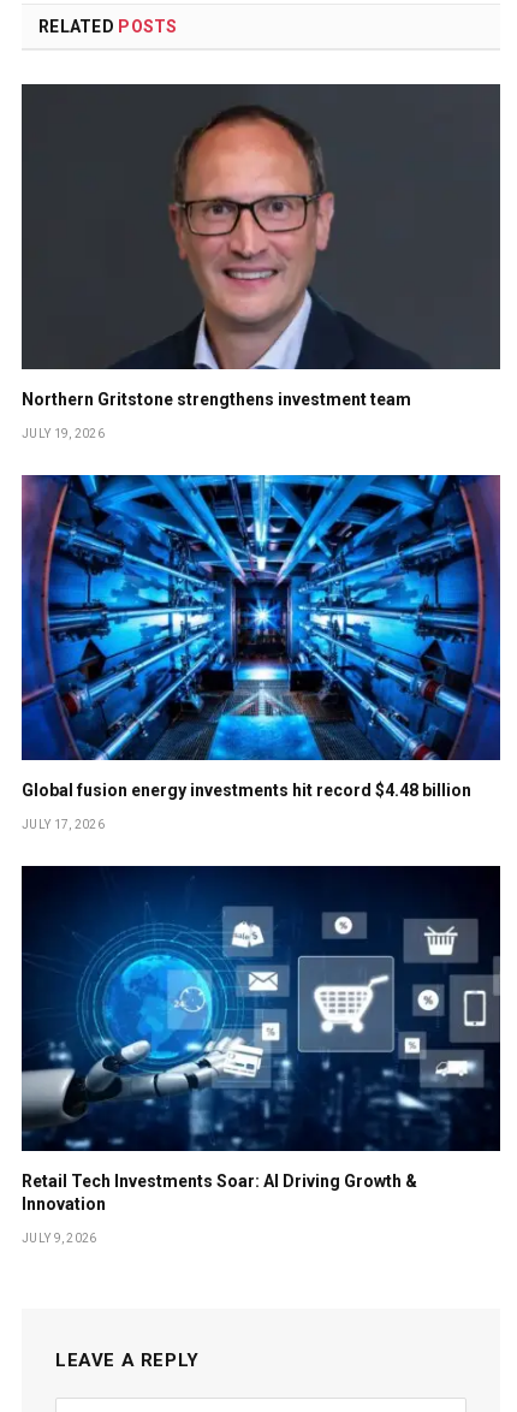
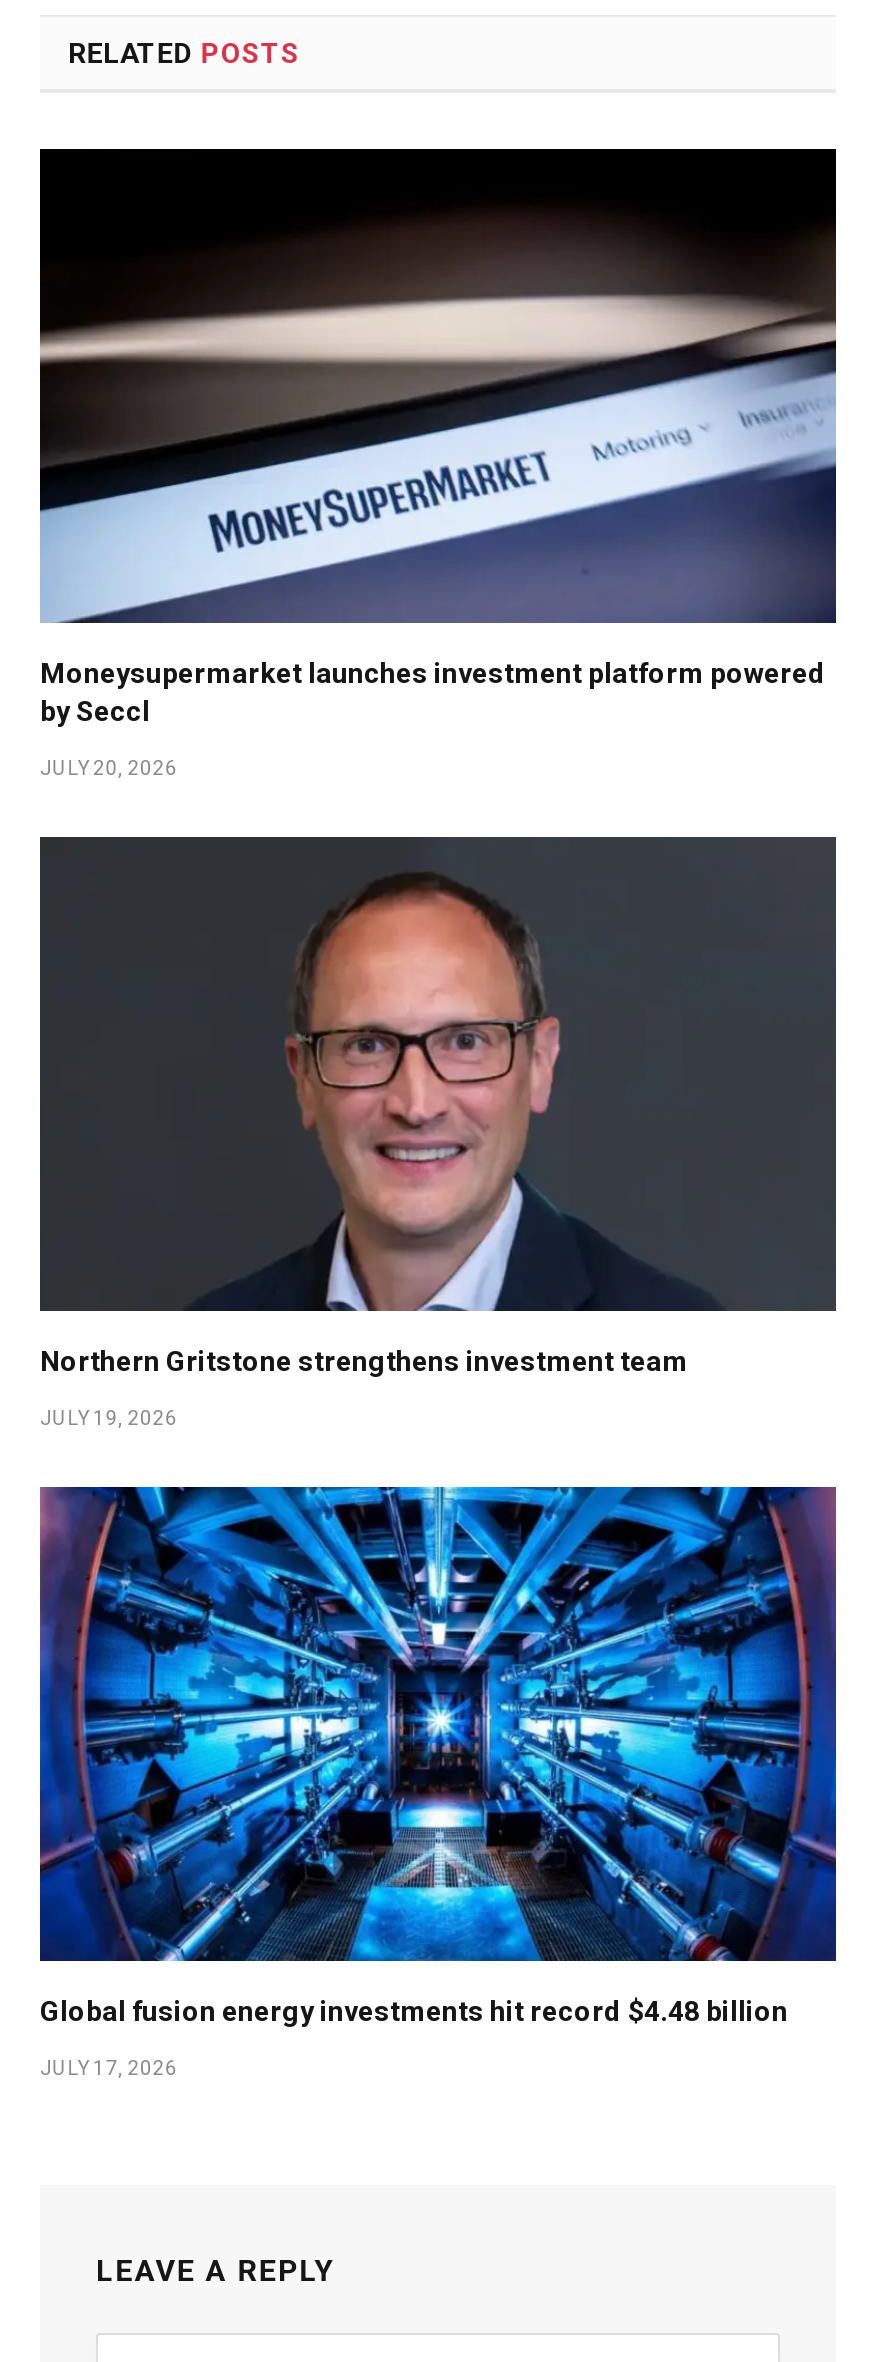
none -> [40,151,838,779] [image] | Moneysupermarket launches investment platform powered | by Seccl | JULY 20, 2026
moved [22,87,471,831] -> [40,841,788,2078]: [image] | Northern Gritstone strengthens investment team | JULY 19, 2026 | Global fusion energy investments hit record $4.48 billion | JULY 17, 2026
[20,865,501,1244] [image] | Retail Tech Investments Soar: AI Driving Growth & | Innovation | JULY 9, 2026 -> none

